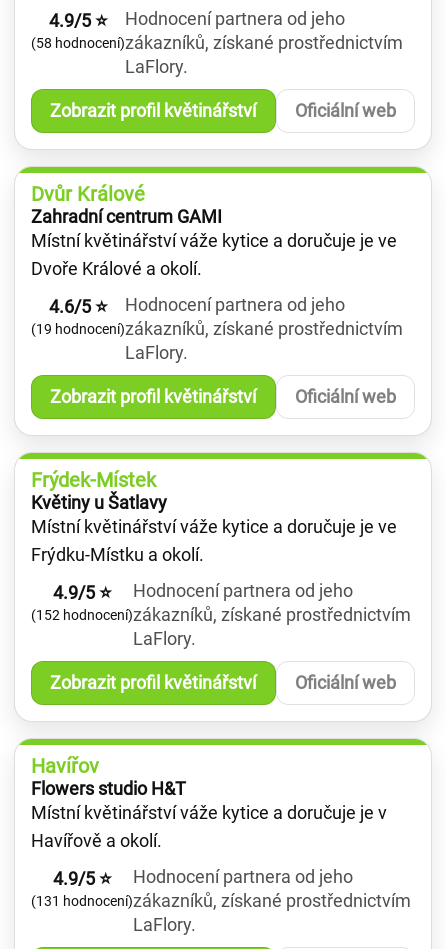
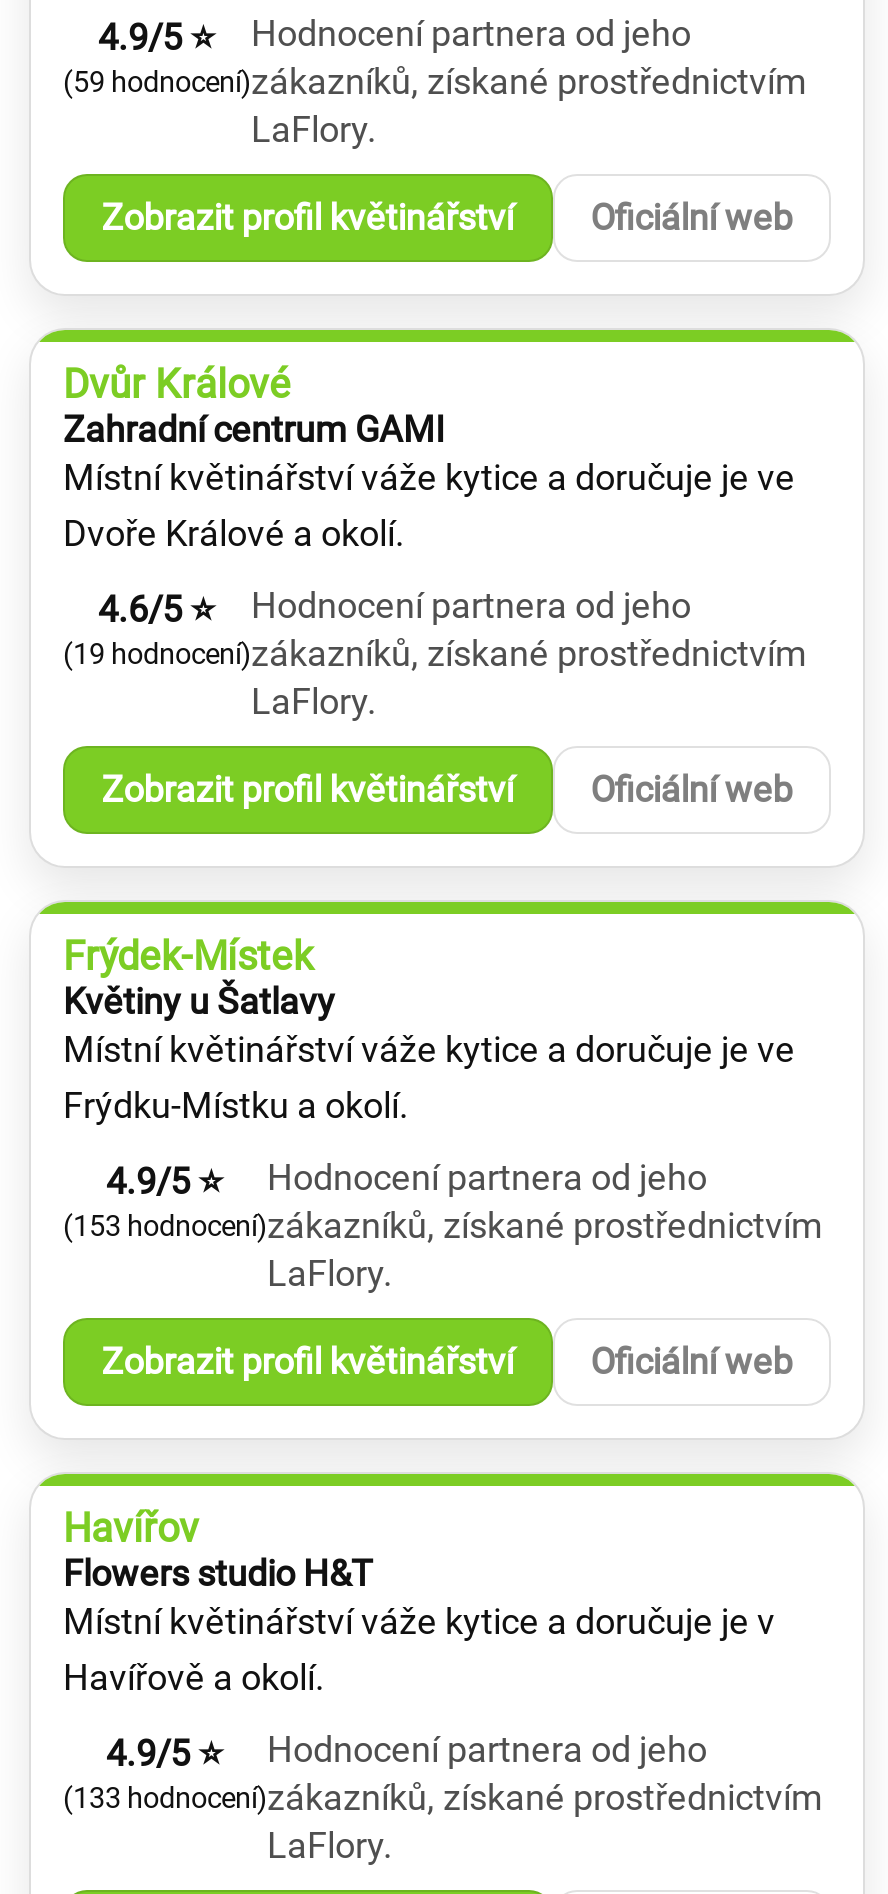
[31,32,403,53] (58 hodnocení) zákazníků, získané prostřednictvím -> [63,60,807,102] (59 hodnocení) zákazníků, získané prostřednictvím
[31,604,411,625] (152 hodnocení) zákazníků, získané prostřednictvím -> [63,1204,823,1246] (153 hodnocení) zákazníků, získané prostřednictvím
[31,890,411,911] (131 hodnocení) zákazníků, získané prostřednictvím -> [63,1776,823,1818] (133 hodnocení) zákazníků, získané prostřednictvím

